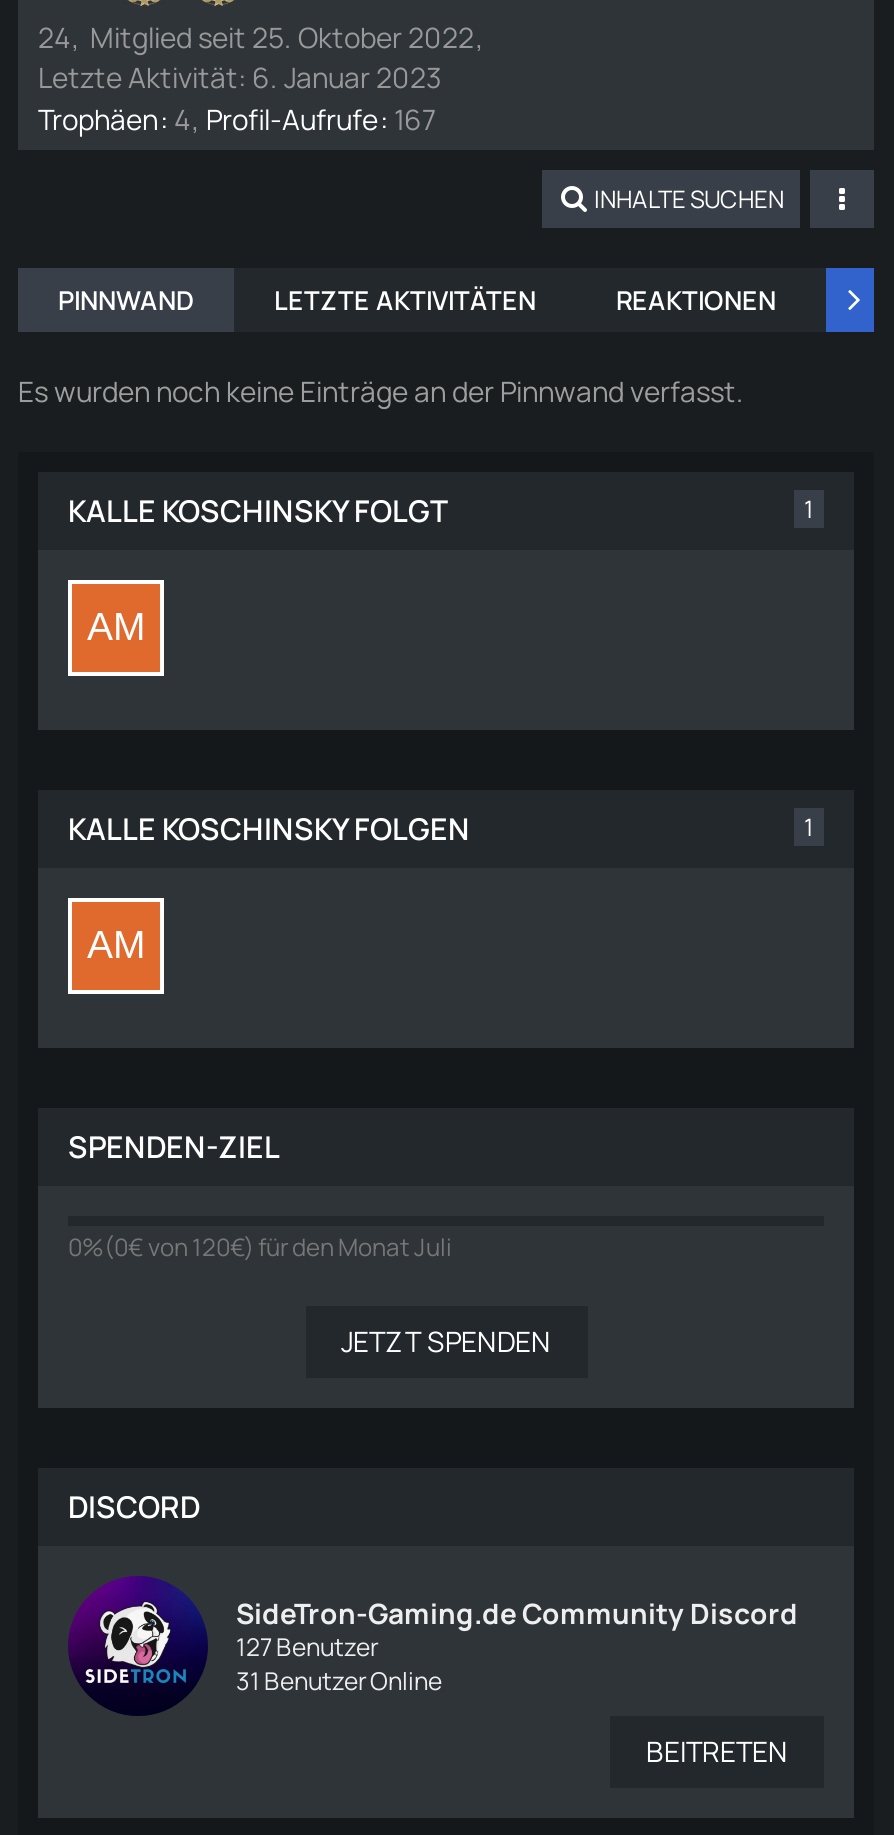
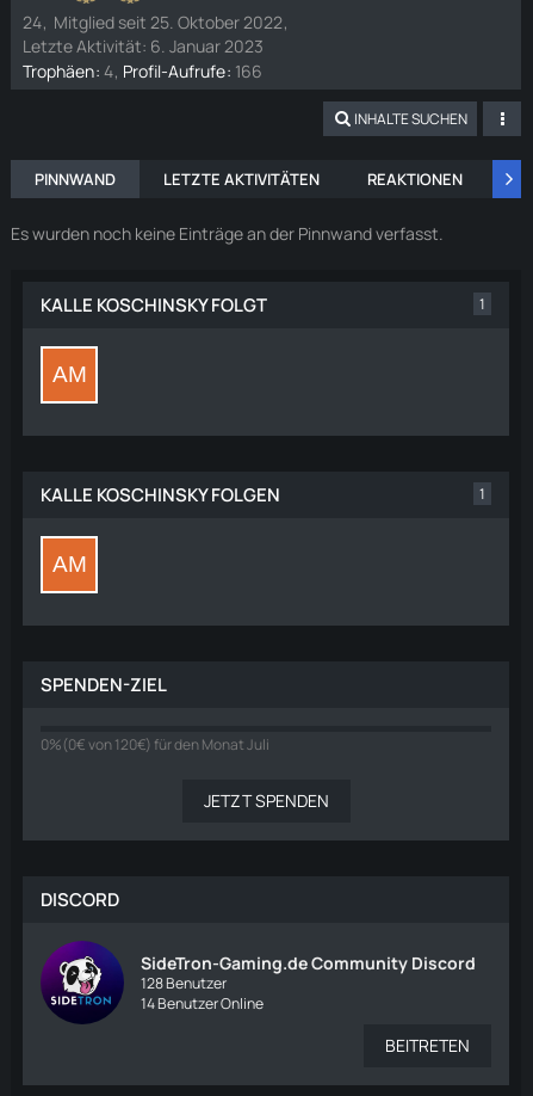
[38,100,436,138] Trophäen 4 Profil-Aufrufe 167 -> [23,60,262,83] Trophäen 4 Profil-Aufrufe 166
[236,1629,378,1663] 127 Benutzer -> [141,973,227,993] 128 Benutzer
[236,1663,442,1697] 31 Benutzer Online -> [141,993,264,1013] 14 Benutzer Online

